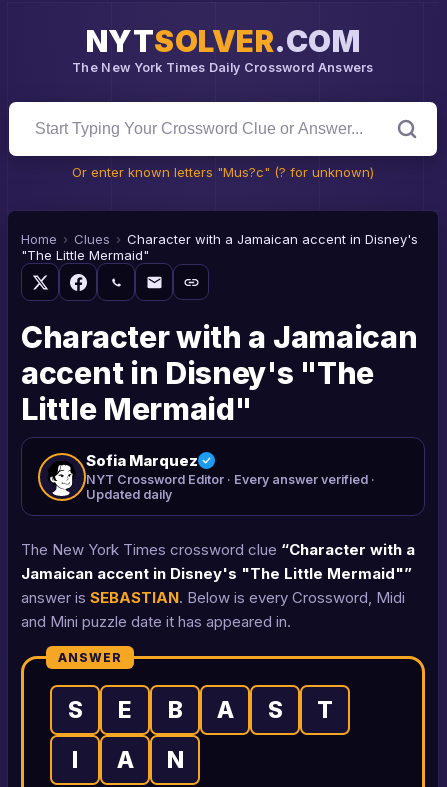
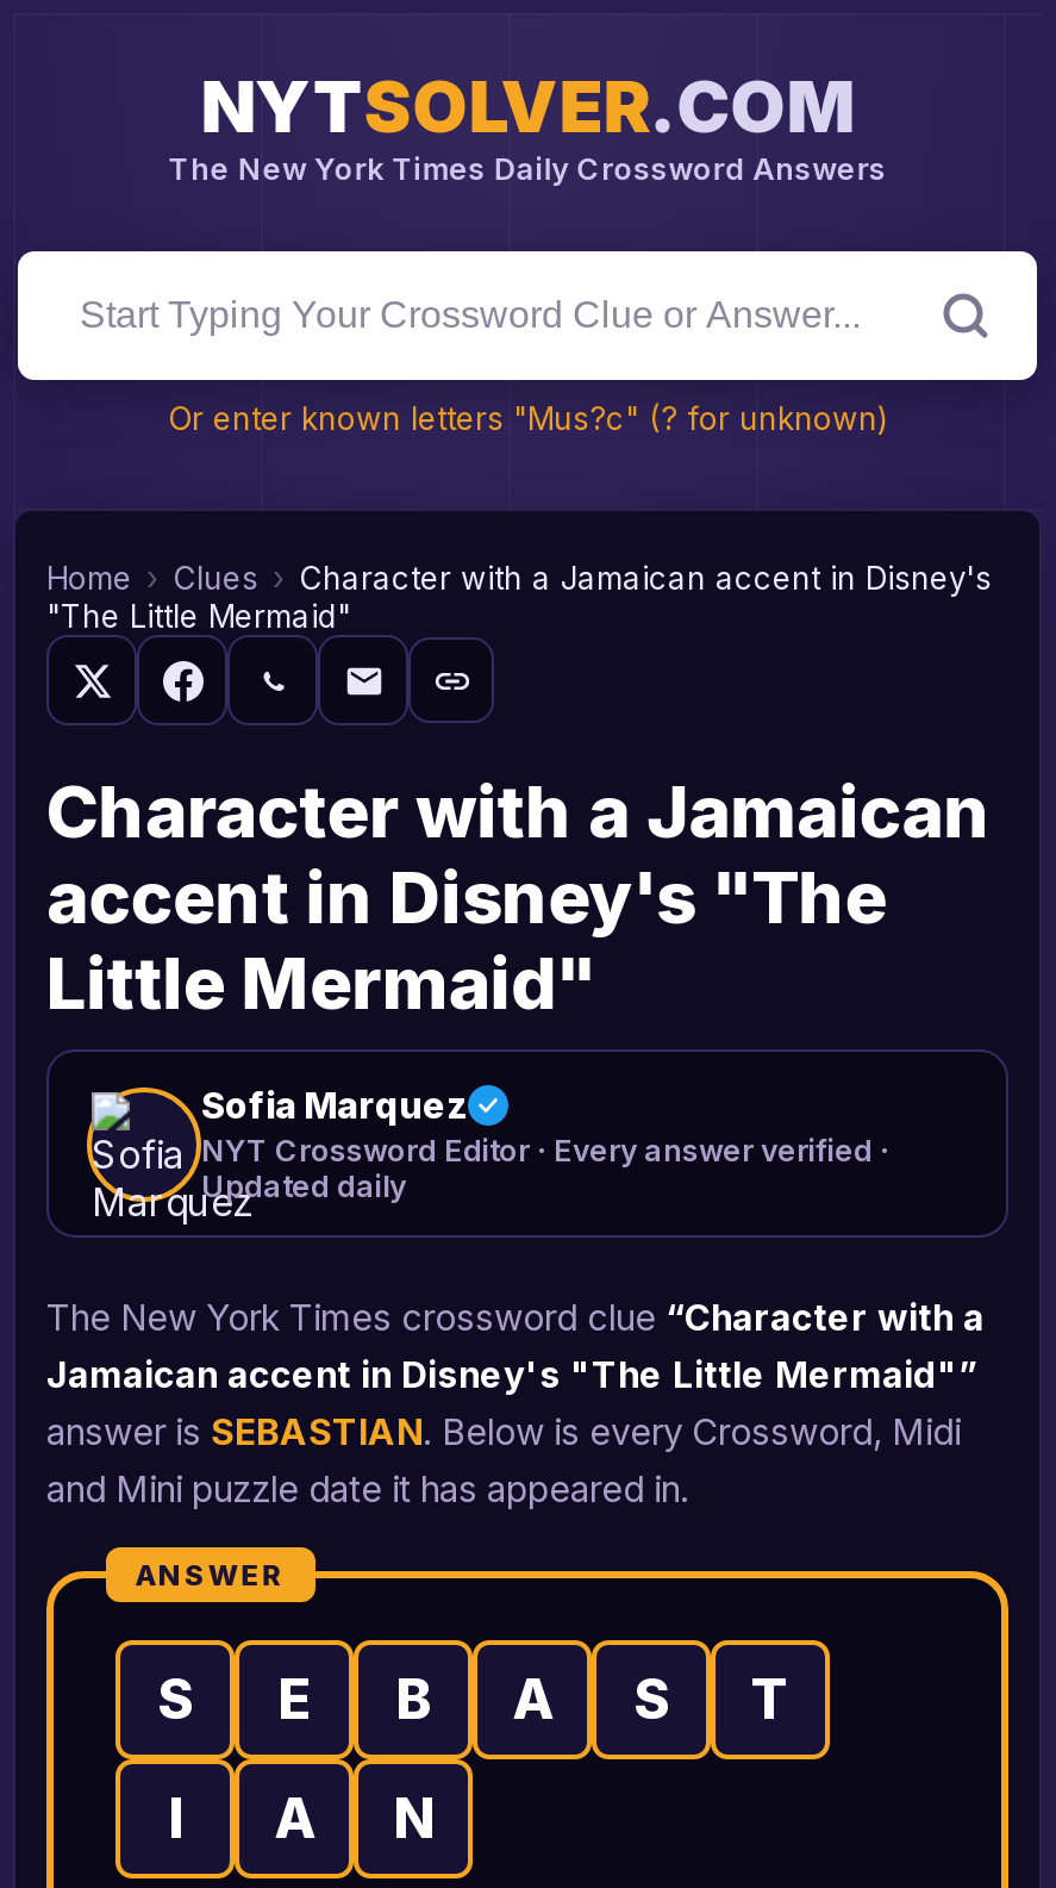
[39,455,106,509] [image] -> [89,1090,254,1226] [image]

